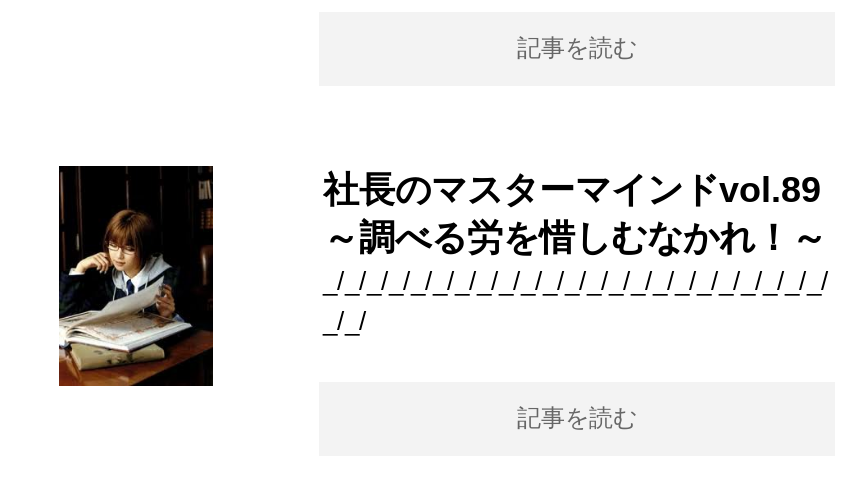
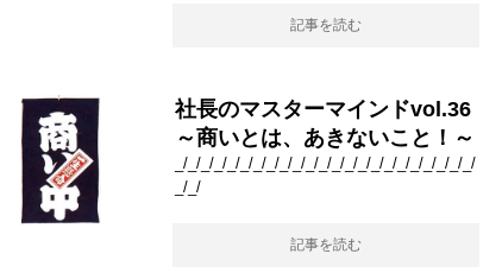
[57,164,215,388] [image] -> [18,95,109,226] [image]
[323,170,827,258] 社長のマスターマインドvol.89 | ～調べる労を惜しむなかれ！～ -> [175,97,475,150] 社長のマスターマインドvol.36 | ～商いとは、あきないこと！～

